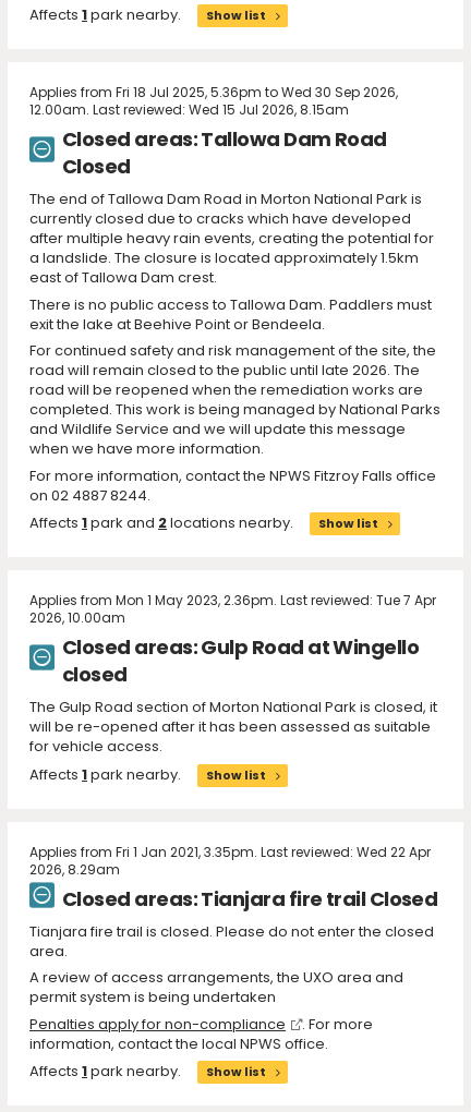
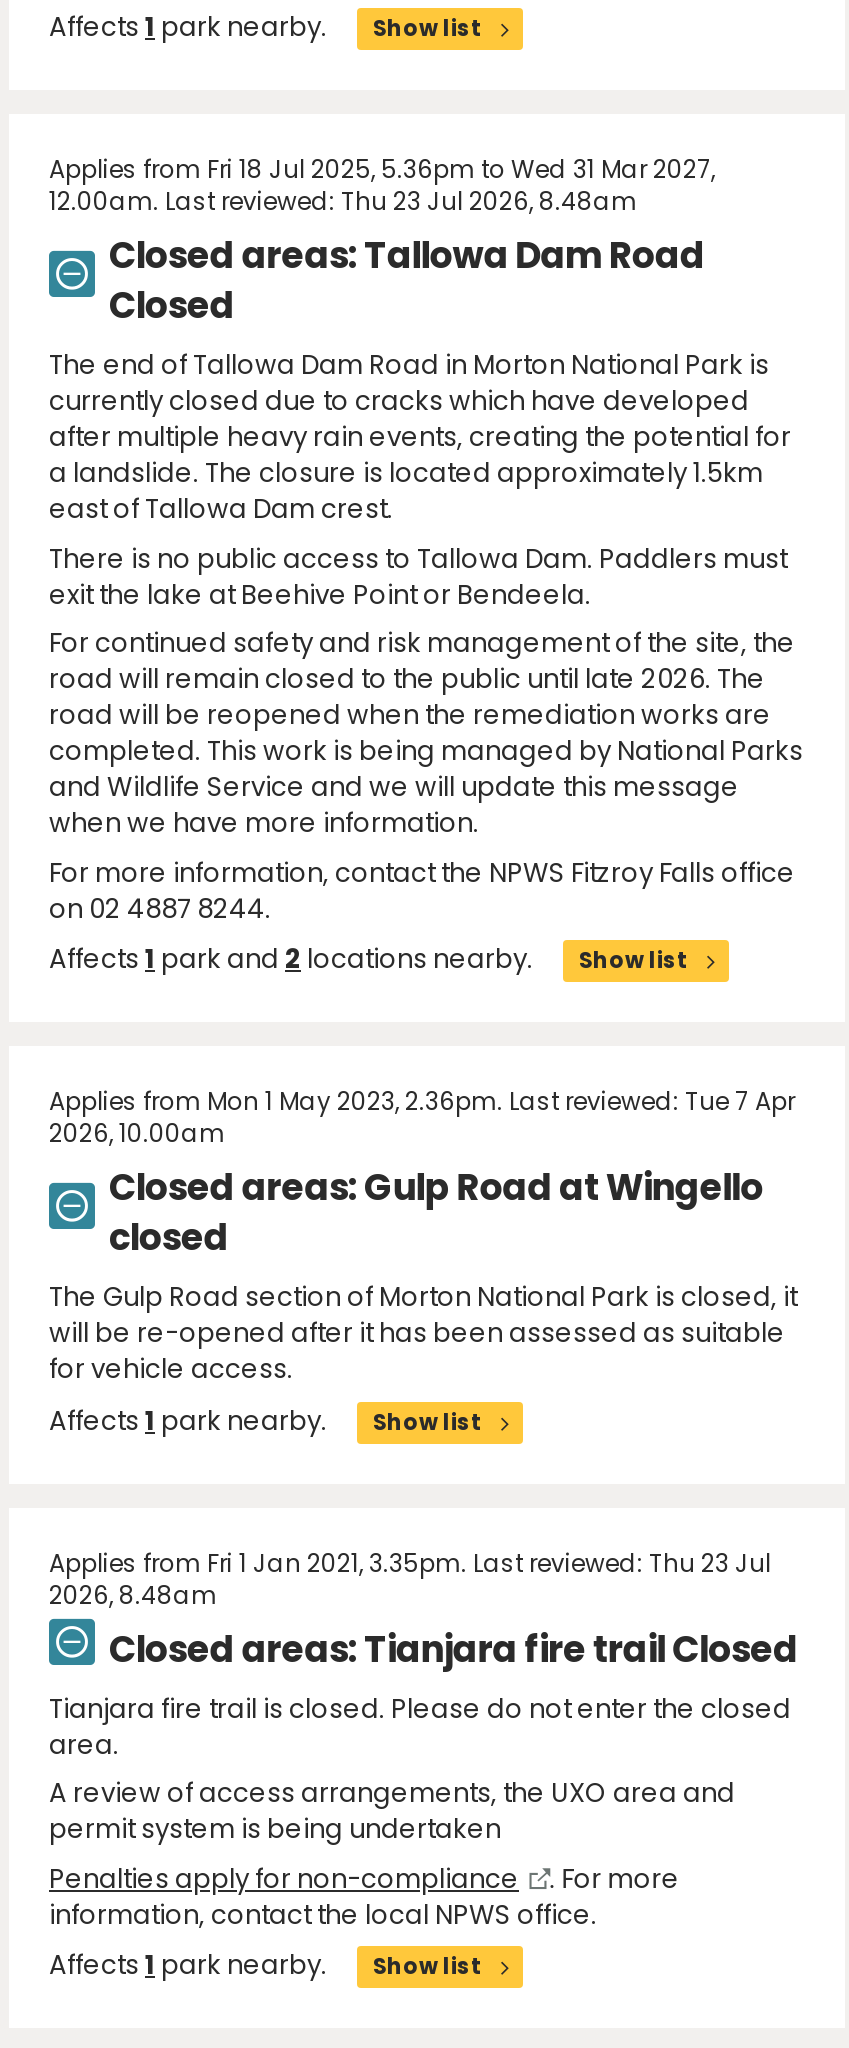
[29,83,398,102] Applies from Fri 18 Jul 2025, 5.36pm to Wed 30 Sep 2026, -> [49,153,715,187] Applies from Fri 18 Jul 2025, 5.36pm to Wed 31 Mar 2027,
[29,101,349,119] 12.00am. Last reviewed: Wed 15 Jul 2026, 8.15am -> [49,185,637,219] 12.00am. Last reviewed: Thu 23 Jul 2026, 8.48am
[29,843,431,879] Applies from Fri 1 Jan 2021, 3.35pm. Last reviewed: Wed 22 Apr | 2026, 8.29am -> [49,1546,771,1612] Applies from Fri 1 Jan 2021, 3.35pm. Last reviewed: Thu 23 Jul | 2026, 8.48am

